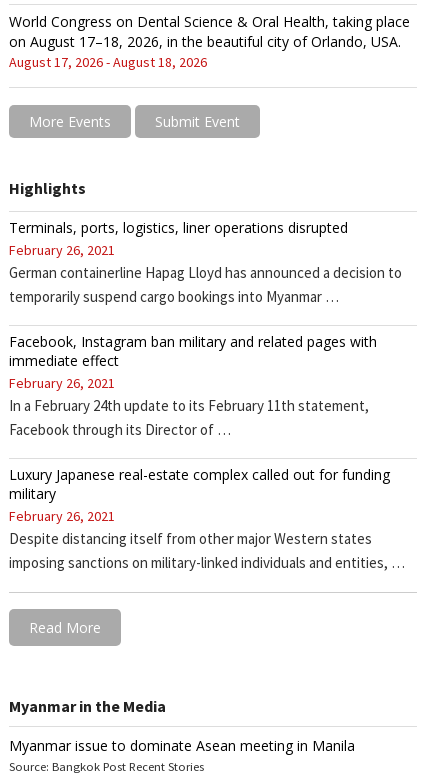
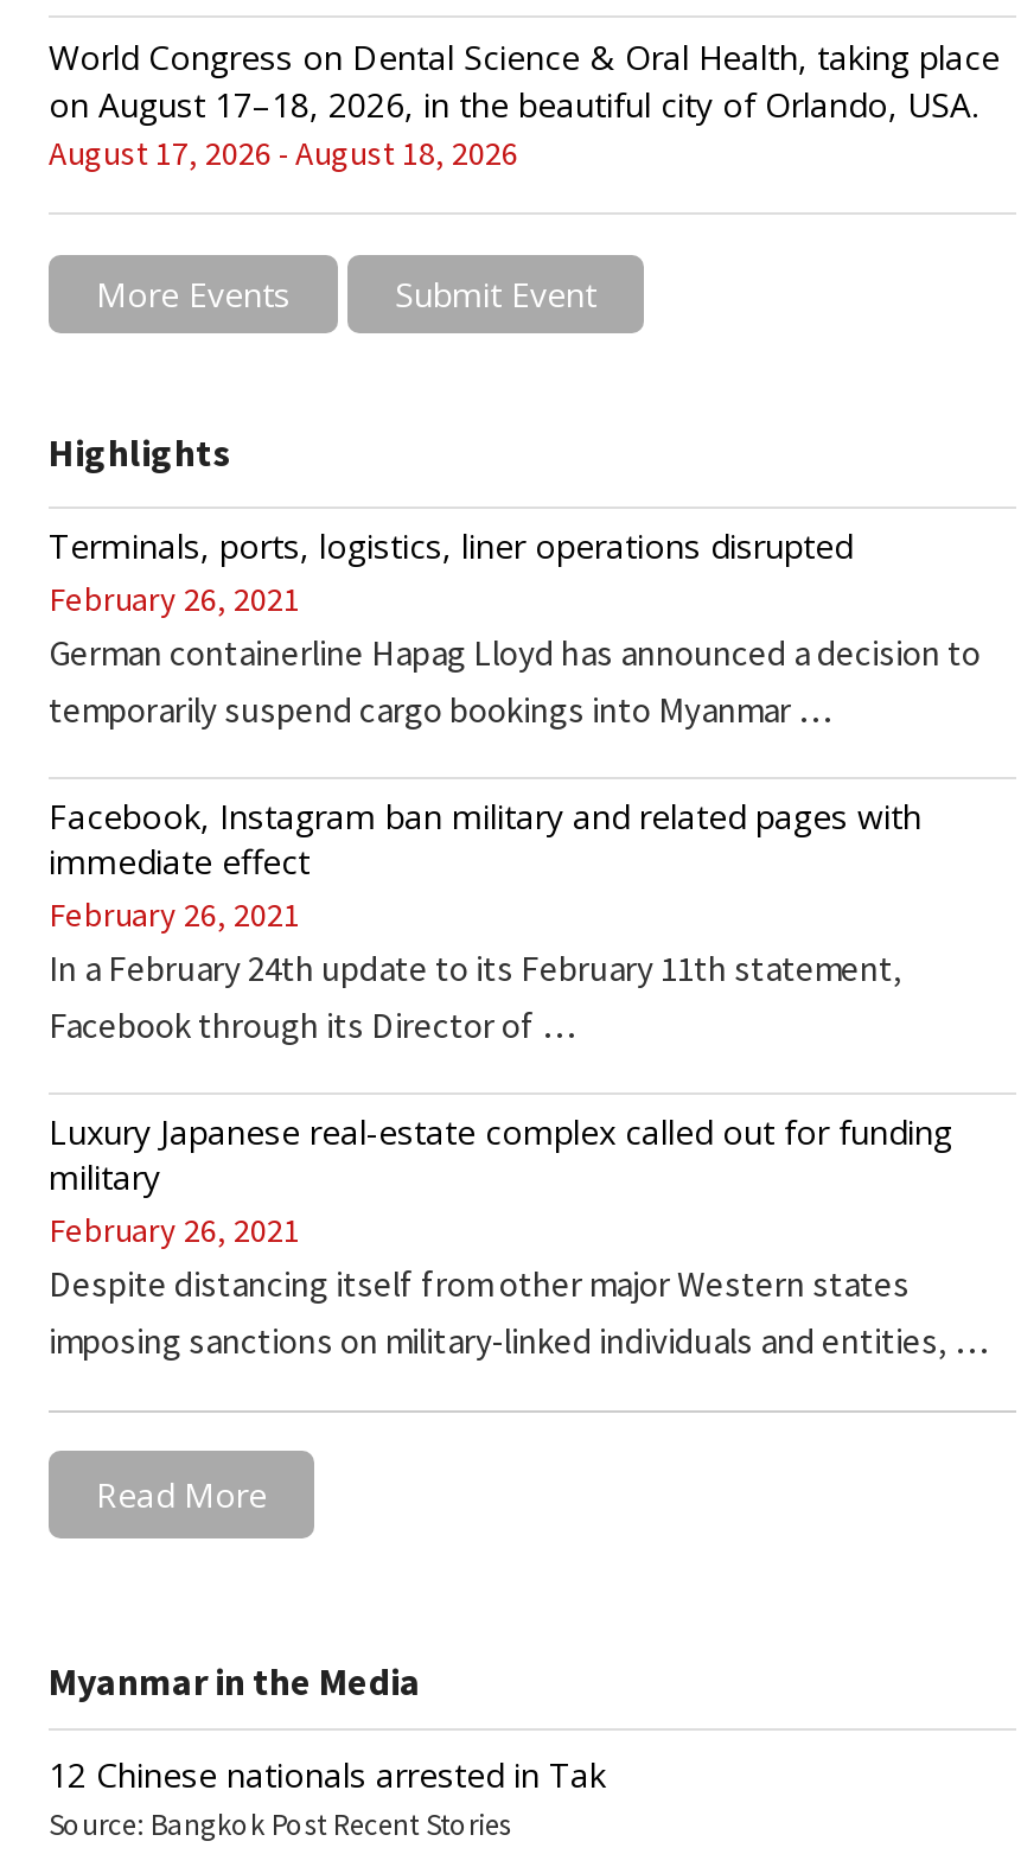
[9,736,355,755] Myanmar issue to dominate Asean meeting in Manila -> [49,1752,606,1797] 12 Chinese nationals arrested in Tak

